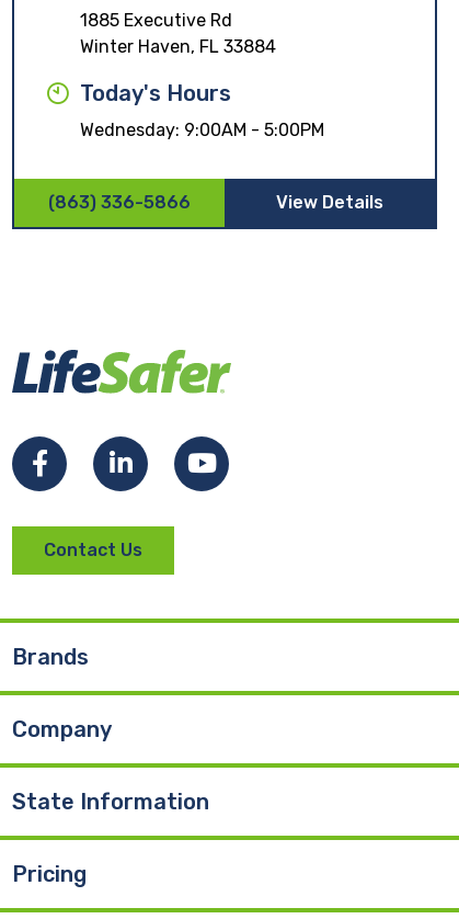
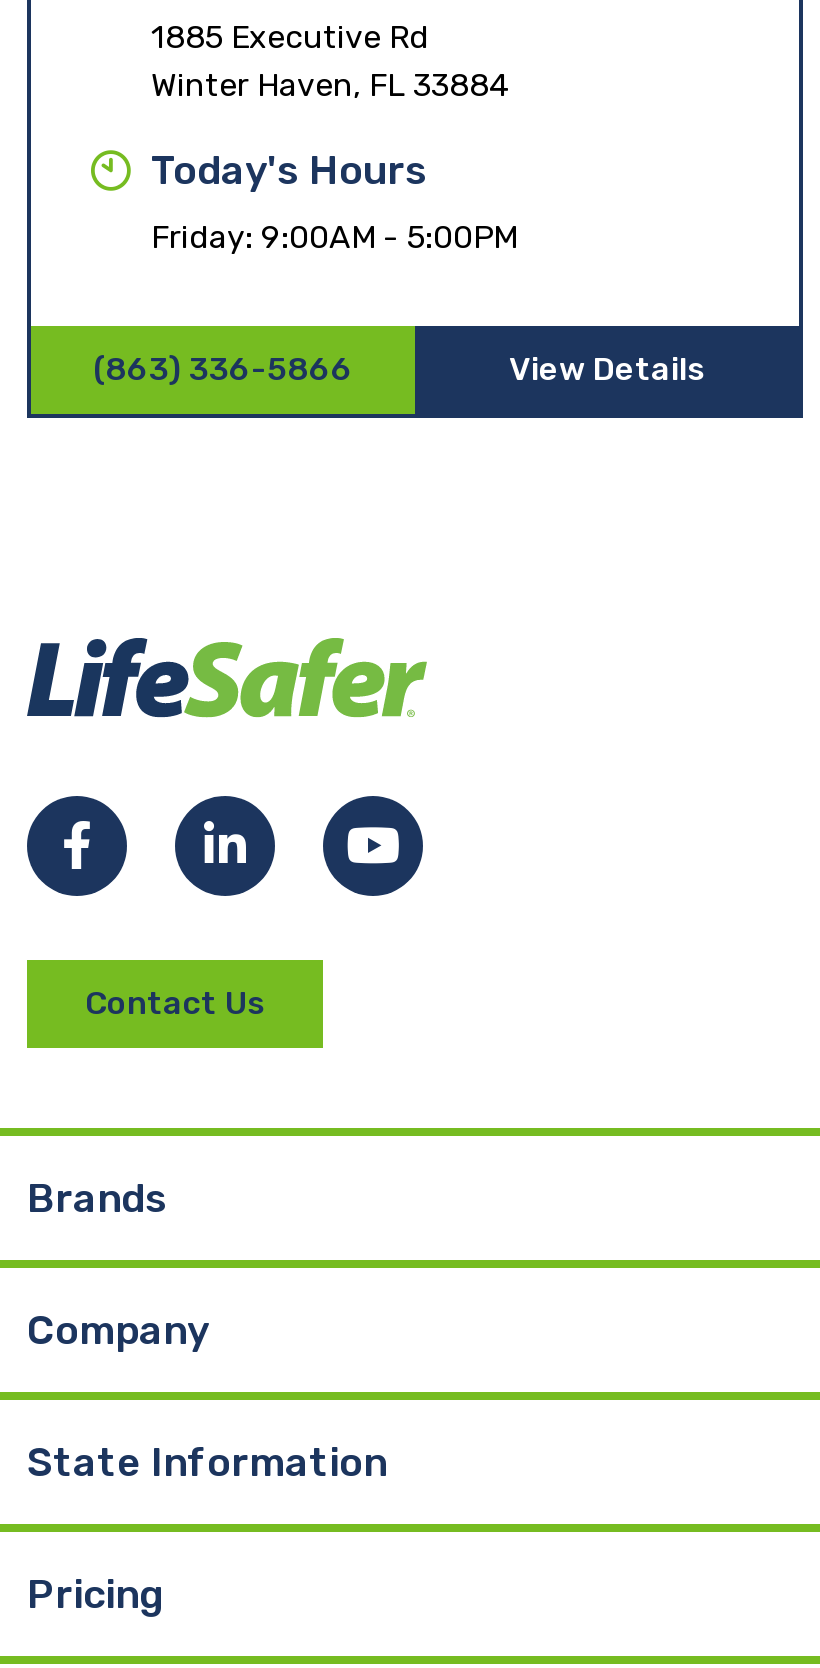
[80,119,324,140] Wednesday: 9:00AM - 5:00PM -> [151,217,517,255] Friday: 9:00AM - 5:00PM

